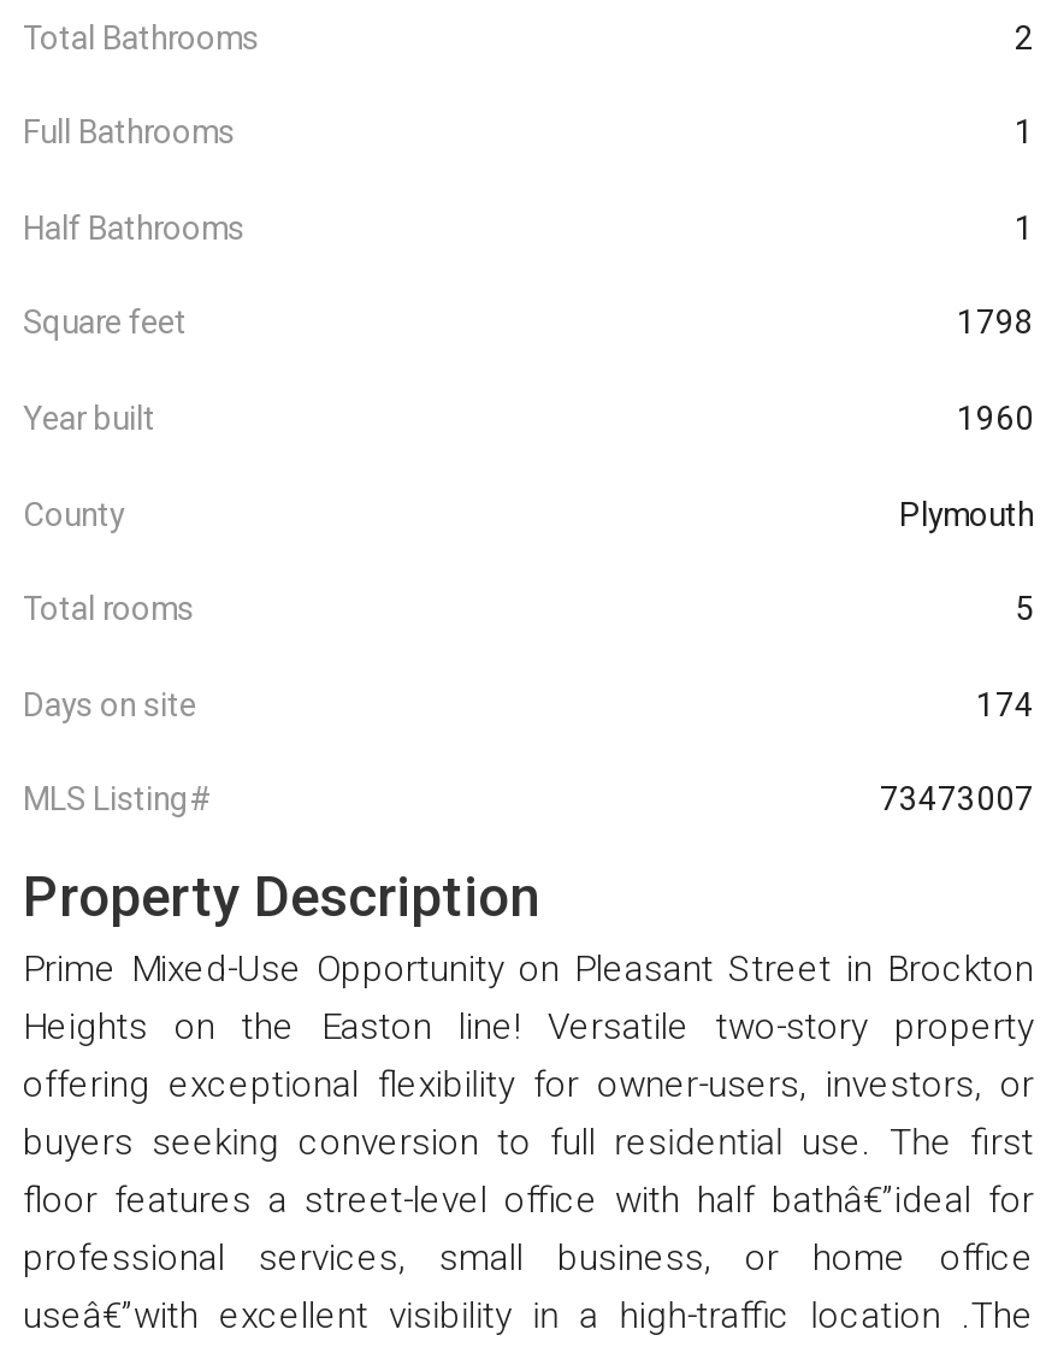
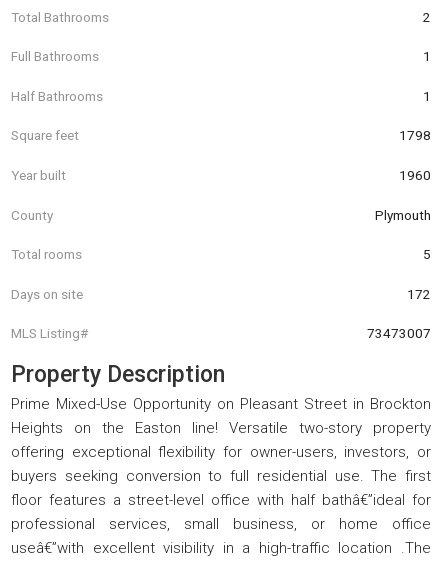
[976,684,1034,723] 174 -> [407,286,431,302] 172

